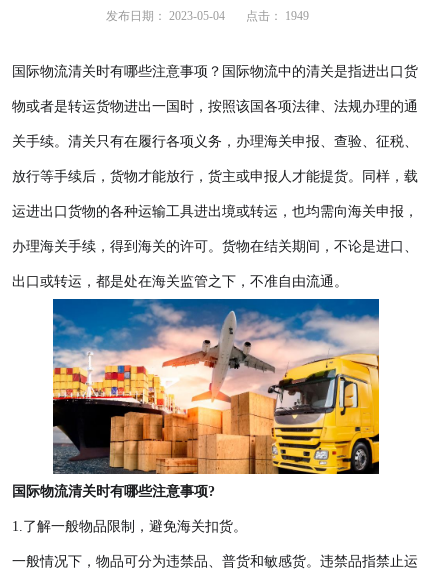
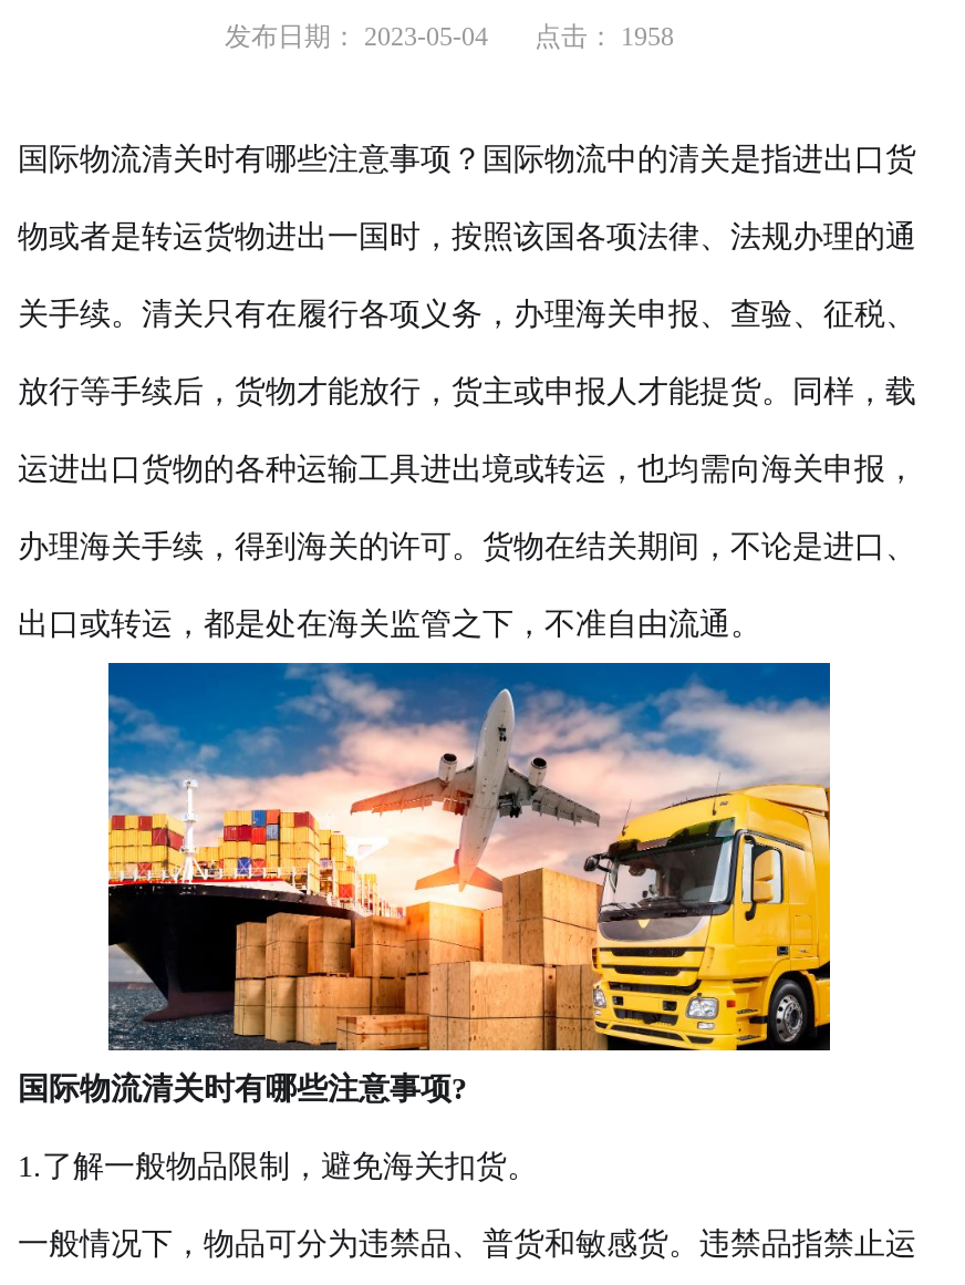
[105,9,308,23] 发布日期： 2023-05-04 点击： 1949 -> [225,21,674,52] 发布日期： 2023-05-04 点击： 1958

